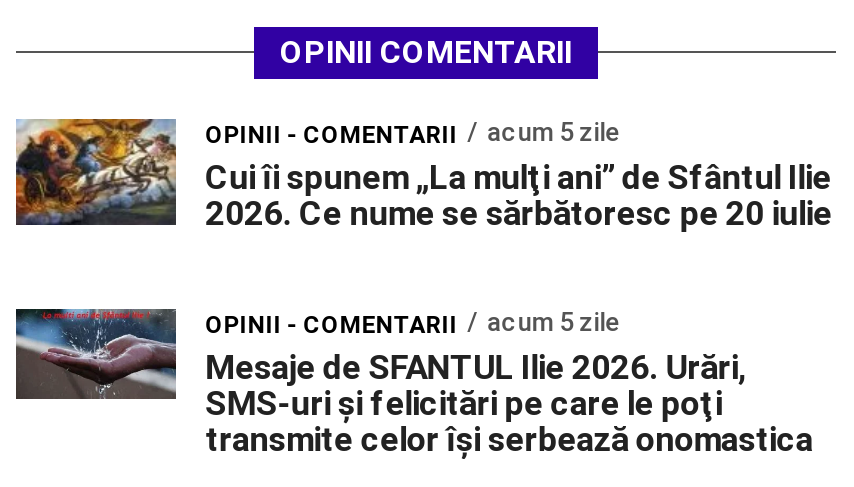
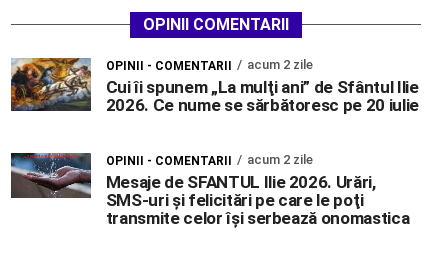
[205,116,619,148] OPINII - COMENTARII acum 5 zile -> [106,56,313,72] OPINII - COMENTARII acum 2 zile
[205,306,619,338] OPINII - COMENTARII acum 5 zile -> [106,151,313,167] OPINII - COMENTARII acum 2 zile

